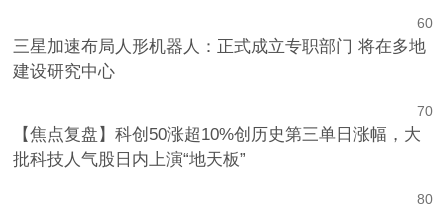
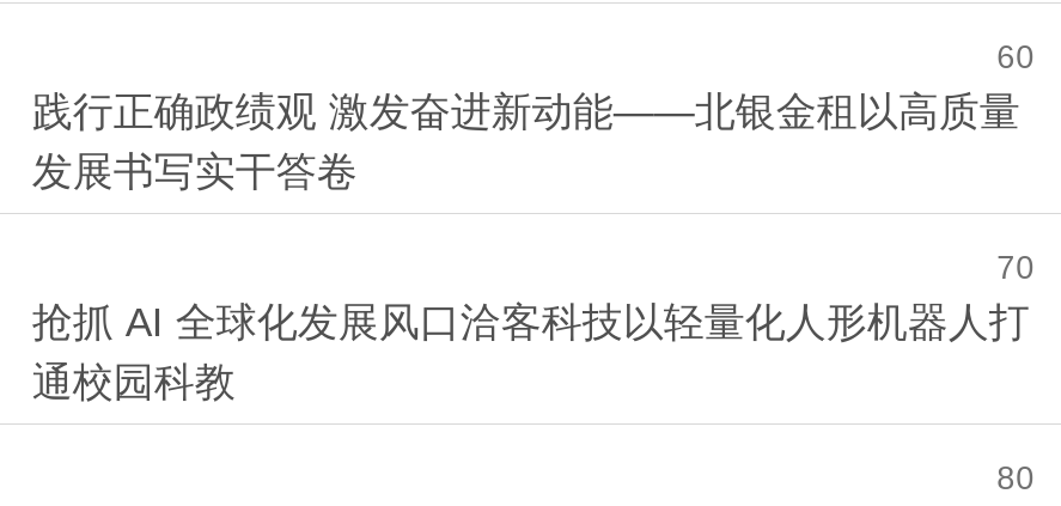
[13,37,426,81] 三星加速布局人形机器人：正式成立专职部门 将在多地 | 建设研究中心 -> [32,89,1020,194] 践行正确政绩观 激发奋进新动能——北银金租以高质量 | 发展书写实干答卷
[13,125,421,169] 【焦点复盘】科创50涨超10%创历史第三单日涨幅，大 | 批科技人气股日内上演“地天板” -> [32,299,1029,405] 抢抓 AI 全球化发展风口洽客科技以轻量化人形机器人打 | 通校园科教

